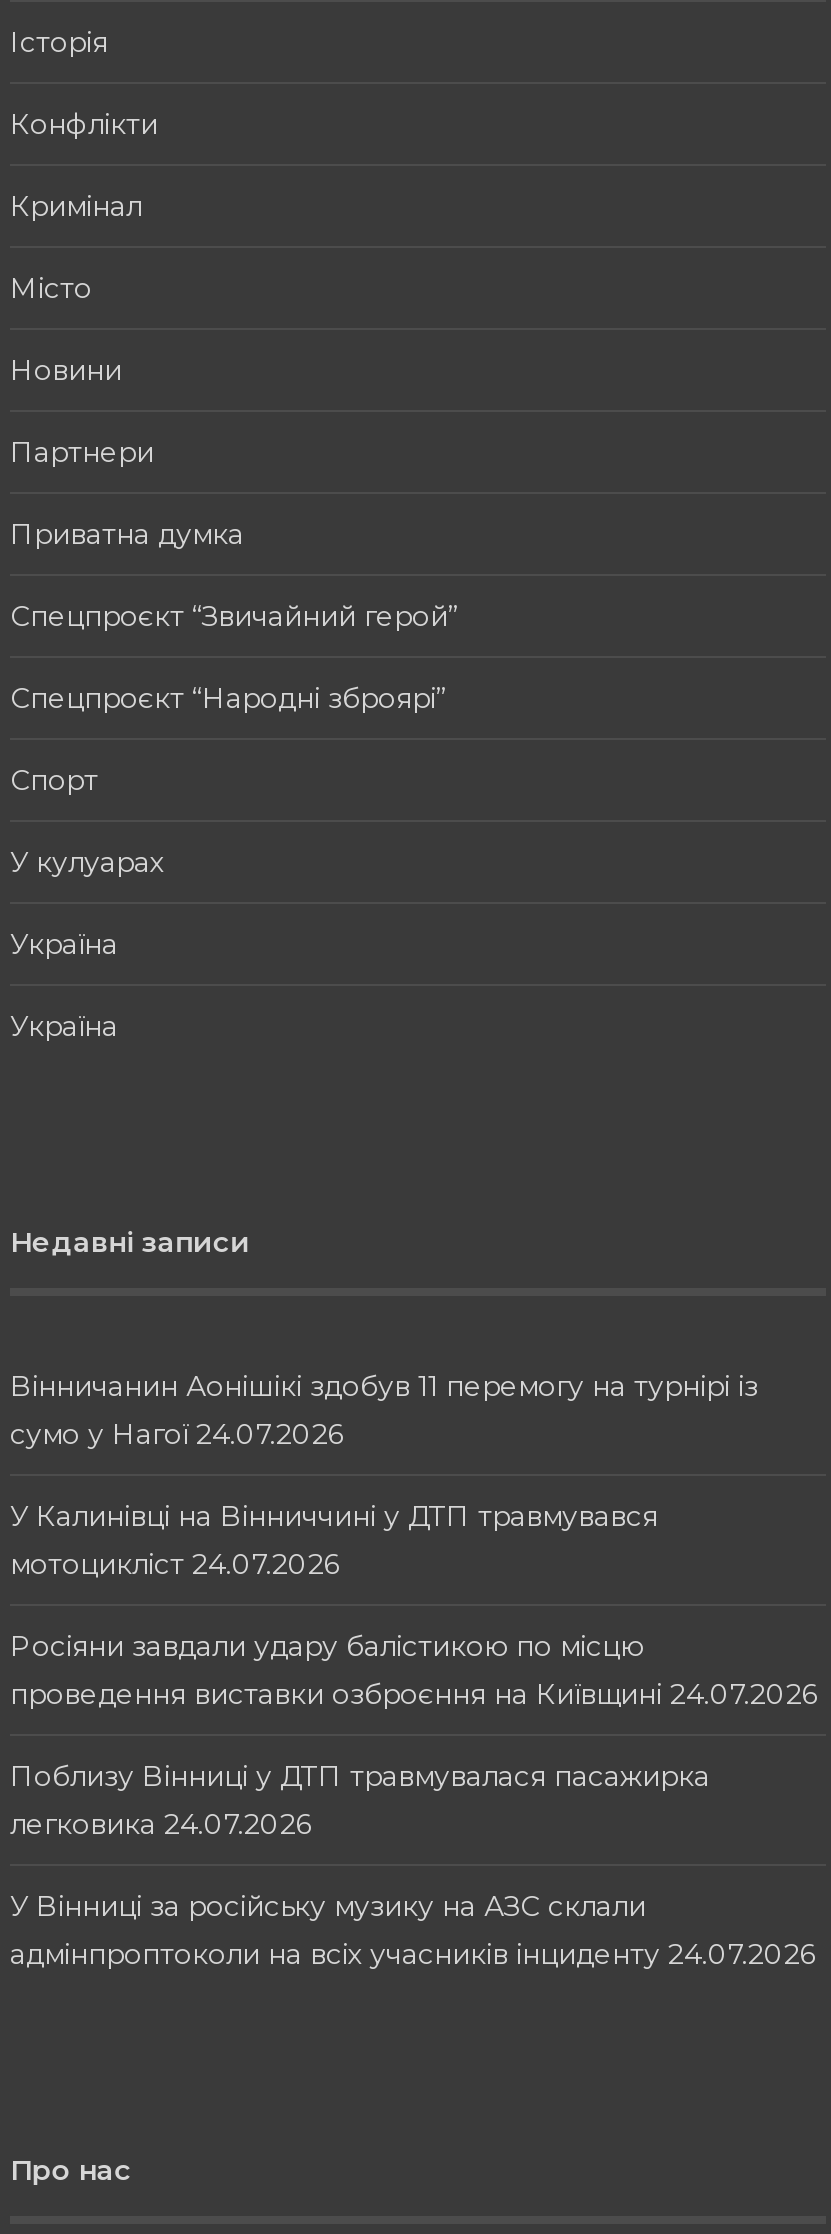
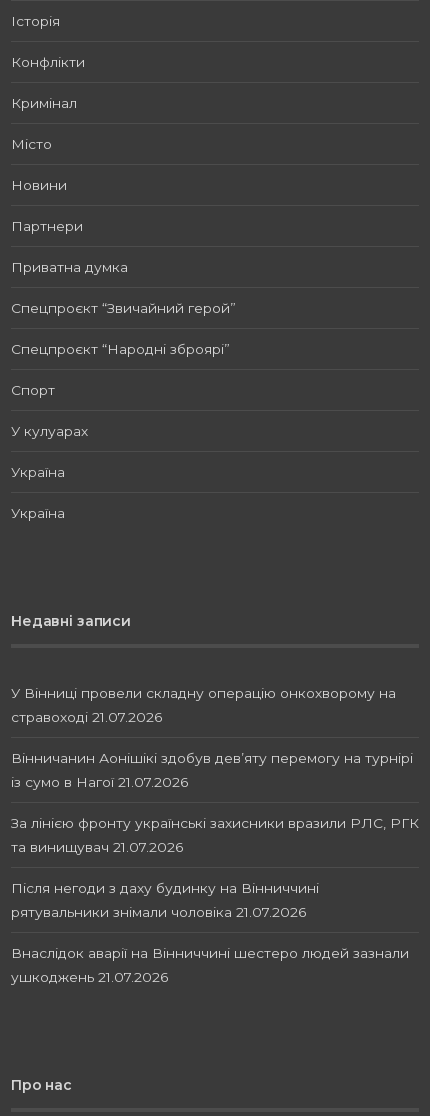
[10,1370,758,1402] Вінничанин Аонішікі здобув 11 перемогу на турнірі із -> [11,685,396,701] У Вінниці провели складну операцію онкохворому на
[10,1418,344,1450] сумо у Нагої 24.07.2026 -> [11,709,162,725] стравоході 21.07.2026
[10,1500,658,1532] У Калинівці на Вінниччині у ДТП травмувався -> [11,750,413,766] Вінничанин Аонішікі здобув дев’яту перемогу на турнірі
[10,1548,340,1580] мотоцикліст 24.07.2026 -> [11,774,188,790] із сумо в Нагої 21.07.2026
[10,1630,644,1662] Росіяни завдали удару балістикою по місцю -> [11,815,419,831] За лінією фронту українські захисники вразили РЛС, РГК
[10,1678,818,1710] проведення виставки озброєння на Київщині 24.07.2026 -> [11,839,183,855] та винищувач 21.07.2026
[10,1760,710,1792] Поблизу Вінниці у ДТП травмувалася пасажирка -> [11,880,319,896] Після негоди з даху будинку на Вінниччині
[10,1808,312,1840] легковика 24.07.2026 -> [11,904,306,920] рятувальники знімали чоловіка 21.07.2026
[10,1890,646,1922] У Вінниці за російську музику на АЗС склали -> [11,945,409,961] Внаслідок аварії на Вінниччині шестеро людей зазнали
[10,1938,816,1970] адмінпроптоколи на всіх учасників інциденту 24.07.2026 -> [11,969,168,985] ушкоджень 21.07.2026

